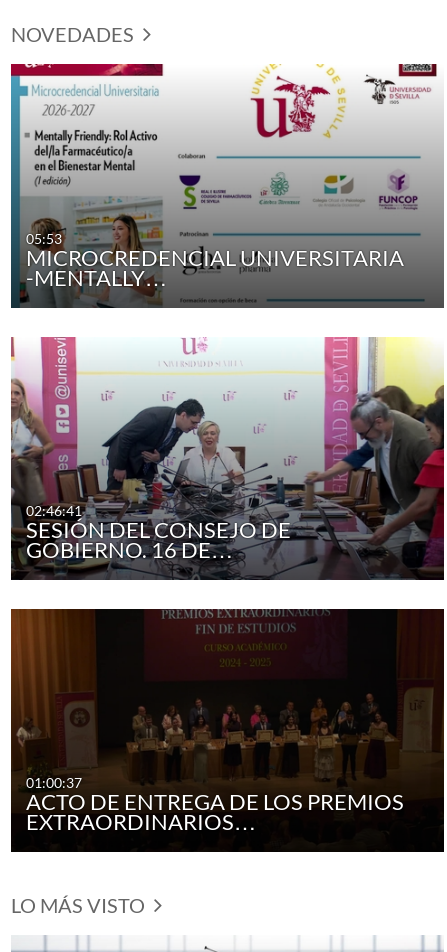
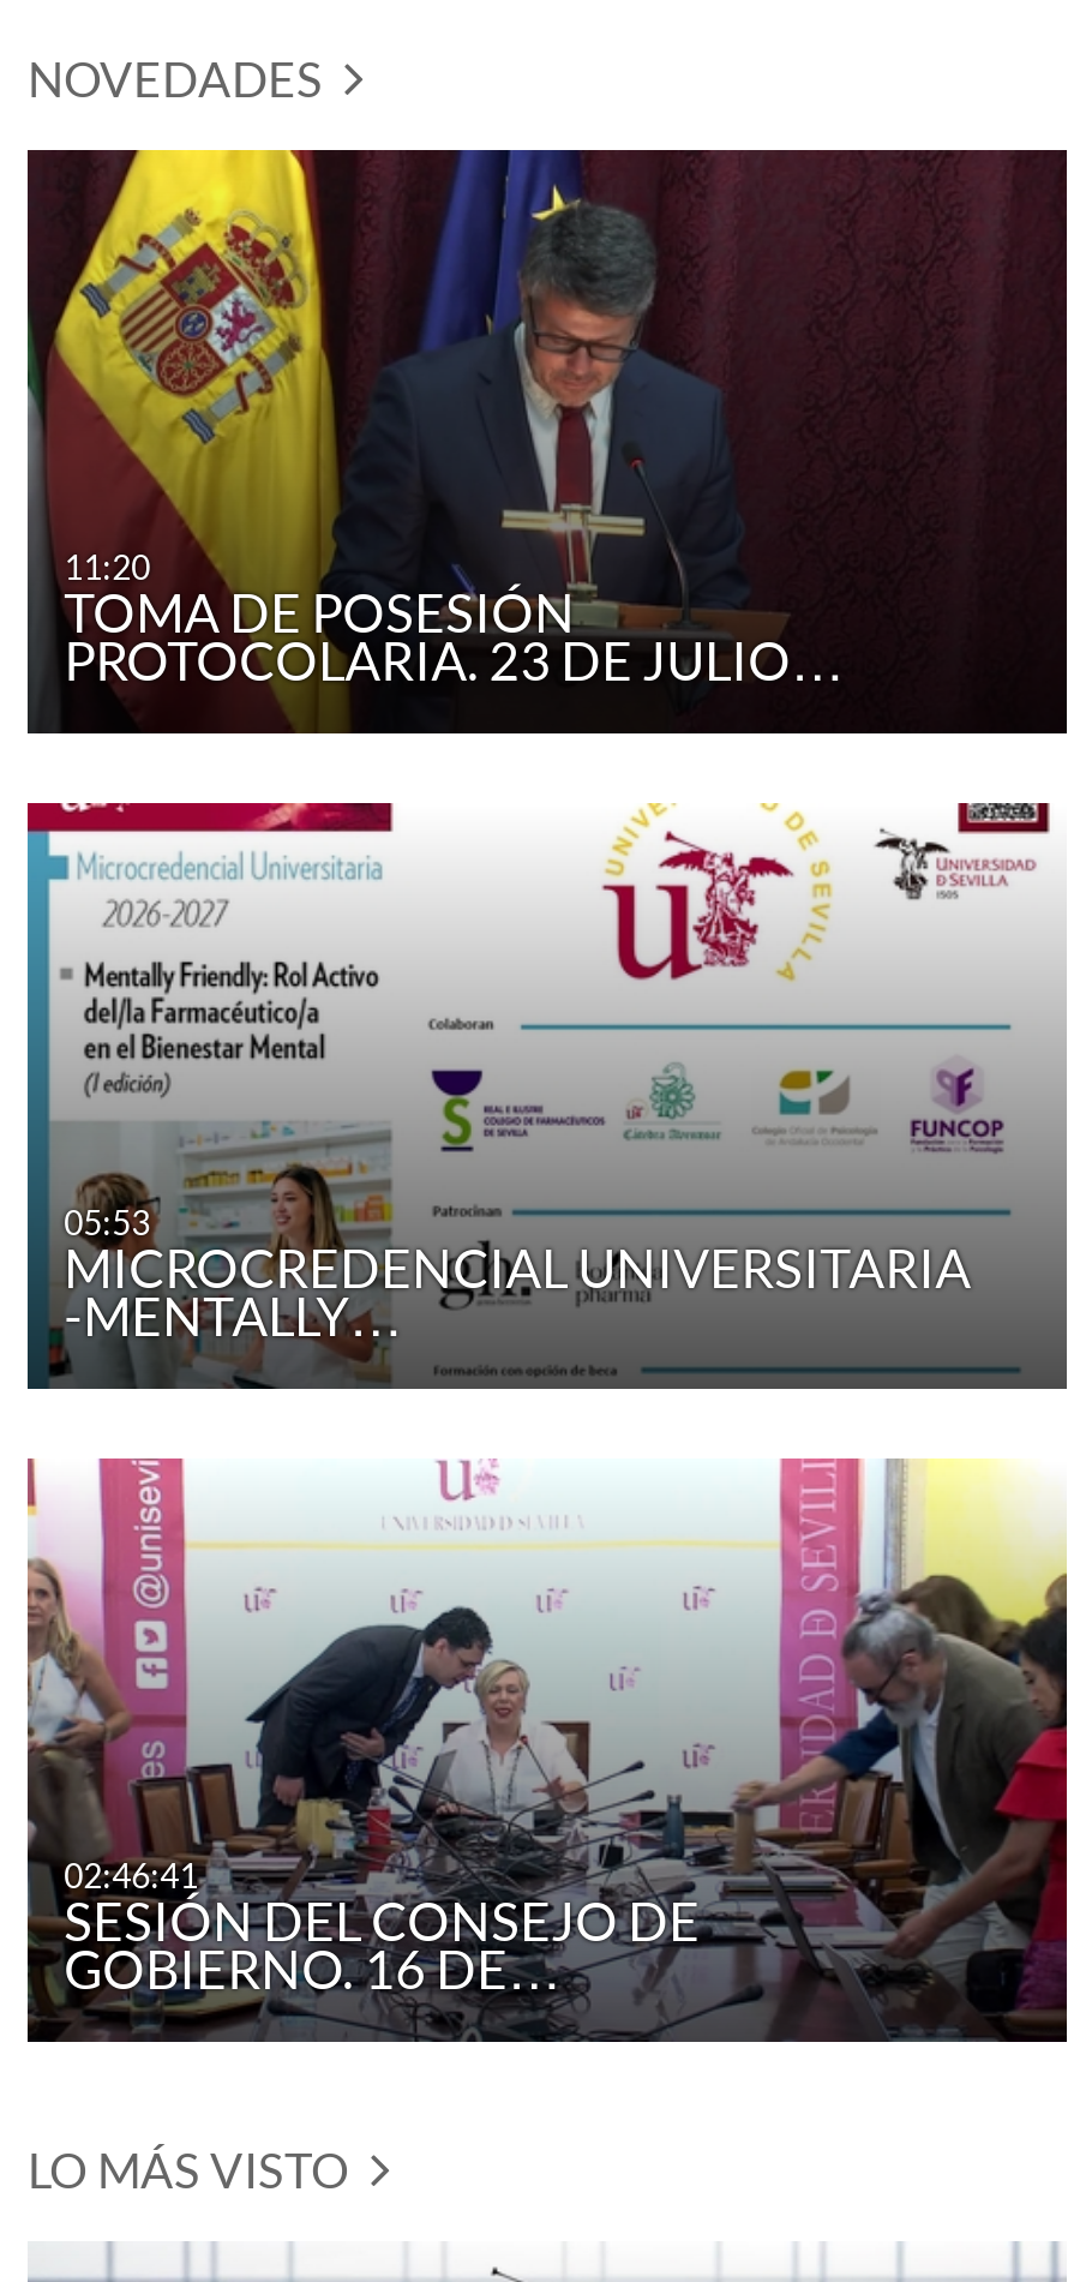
none -> [25,148,1067,733] [image] | 11:20 | TOMA DE POSESIÓN | PROTOCOLARIA. 23 DE JULIO…
moved [12,62,158,118] -> [30,798,380,933]: [image]
moved [13,126,141,186] -> [32,952,340,1096]: [image]
moved [26,169,419,563] -> [64,1055,1007,2001]: [image] | 05:53 | MICROCREDENCIAL UNIVERSITARIA | -MENTALLY… | 02:46:41 | SESIÓN DEL CONSEJO DE | GOBIERNO. 16 DE…
[10,608,444,852] [image] | 01:00:37 | ACTO DE ENTREGA DE LOS PREMIOS | EXTRAORDINARIOS… -> none

